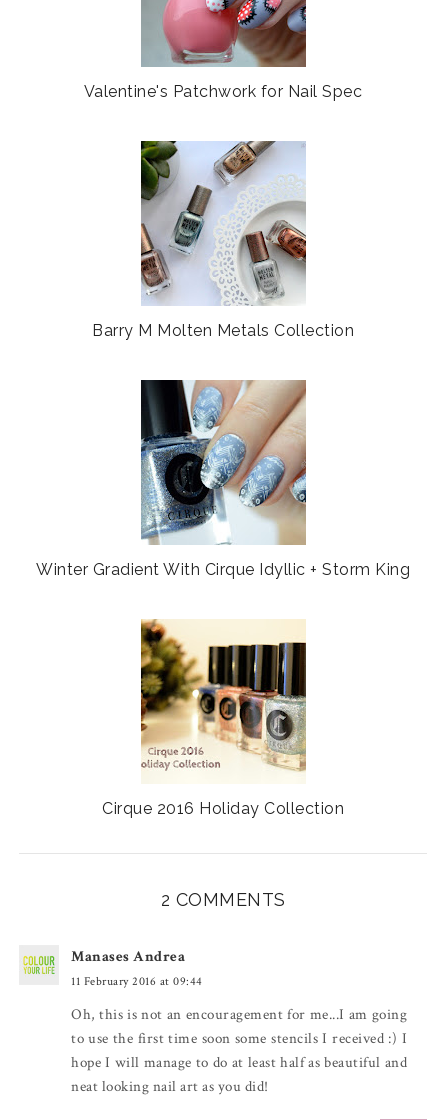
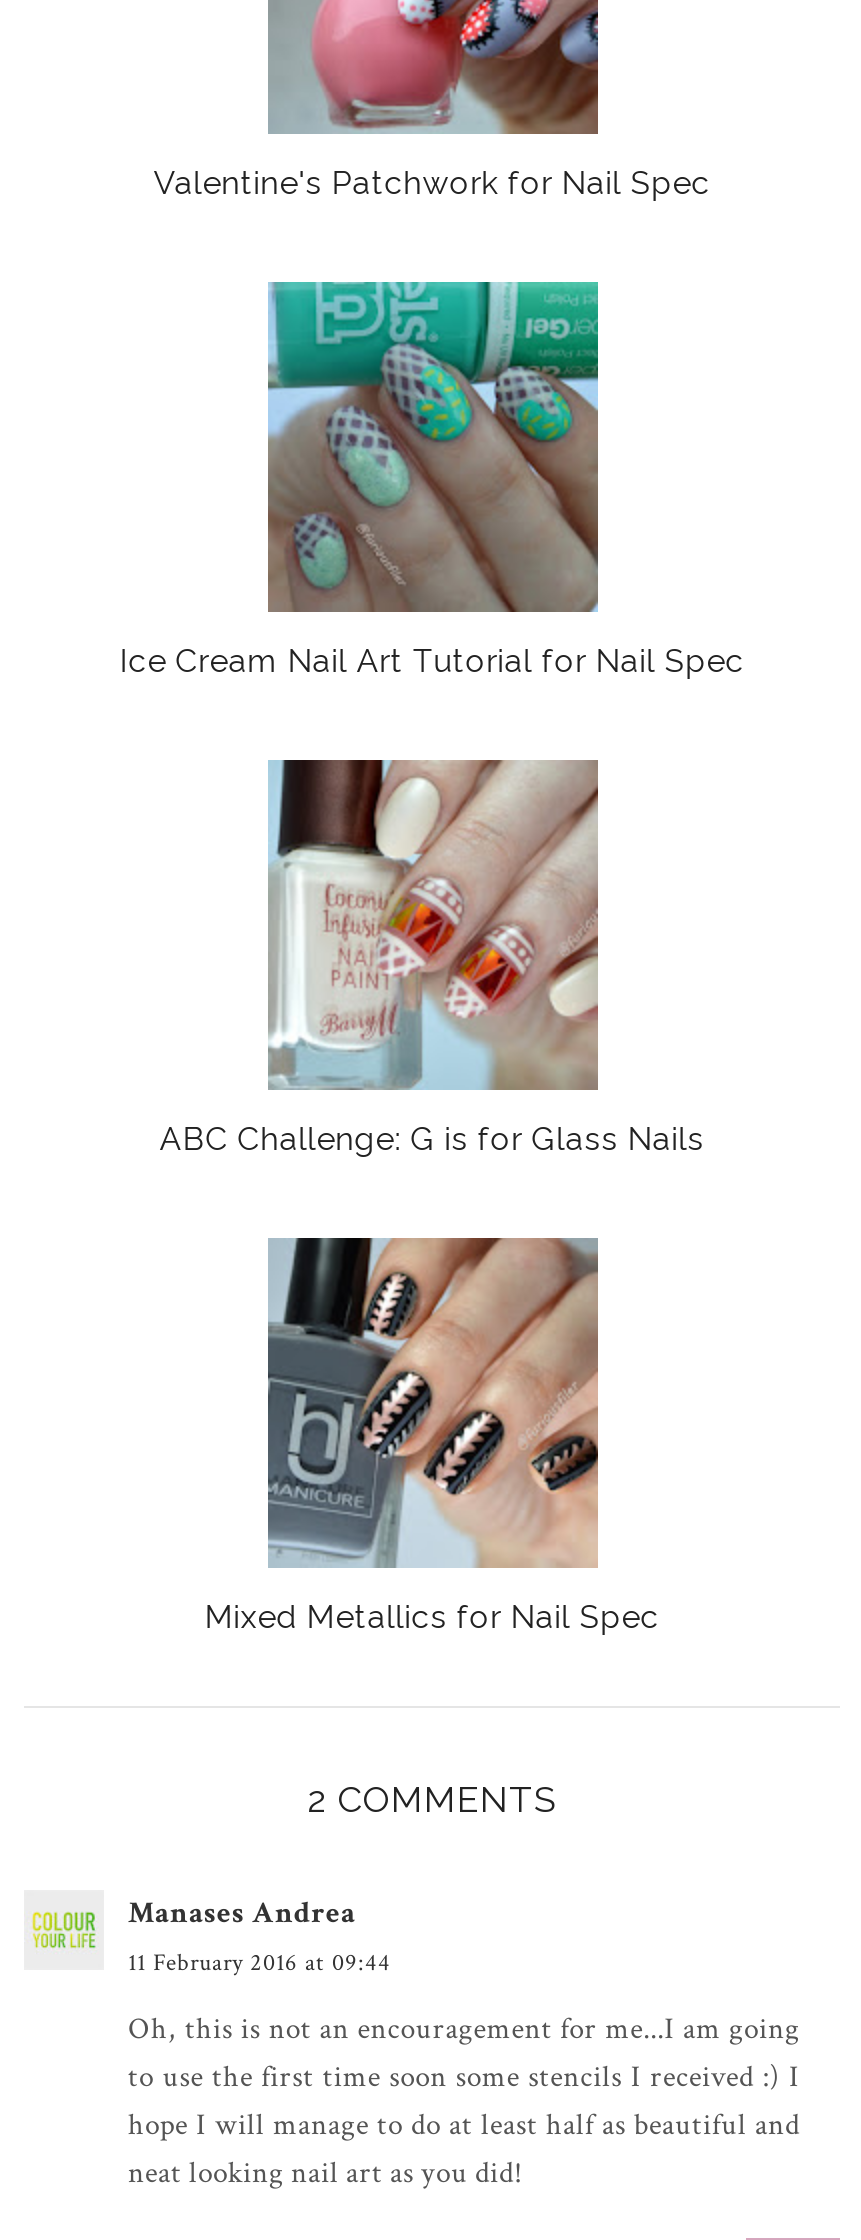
[92,140,354,340] [image] | Barry M Molten Metals Collection -> [120,280,744,681] [image] | Ice Cream Nail Art Tutorial for Nail Spec
[36,379,410,579] [image] | Winter Gradient With Cirque Idyllic + Storm King -> [160,758,704,1159] [image] | ABC Challenge: G is for Glass Nails
[102,619,344,818] [image] | Cirque 2016 Holiday Collection -> [204,1236,660,1637] [image] | Mixed Metallics for Nail Spec

